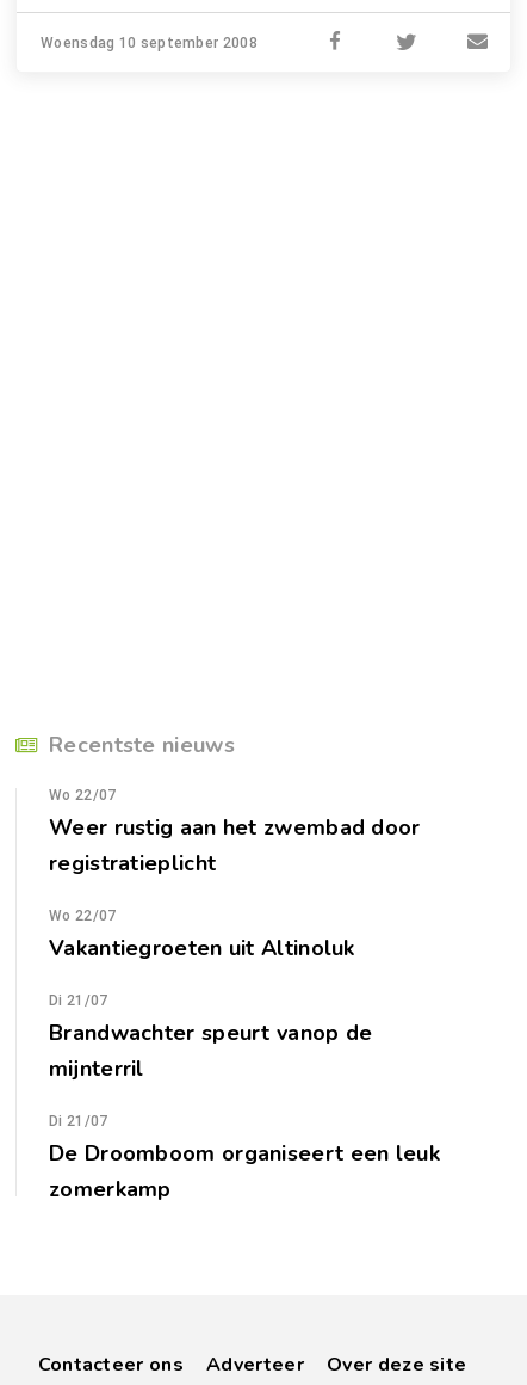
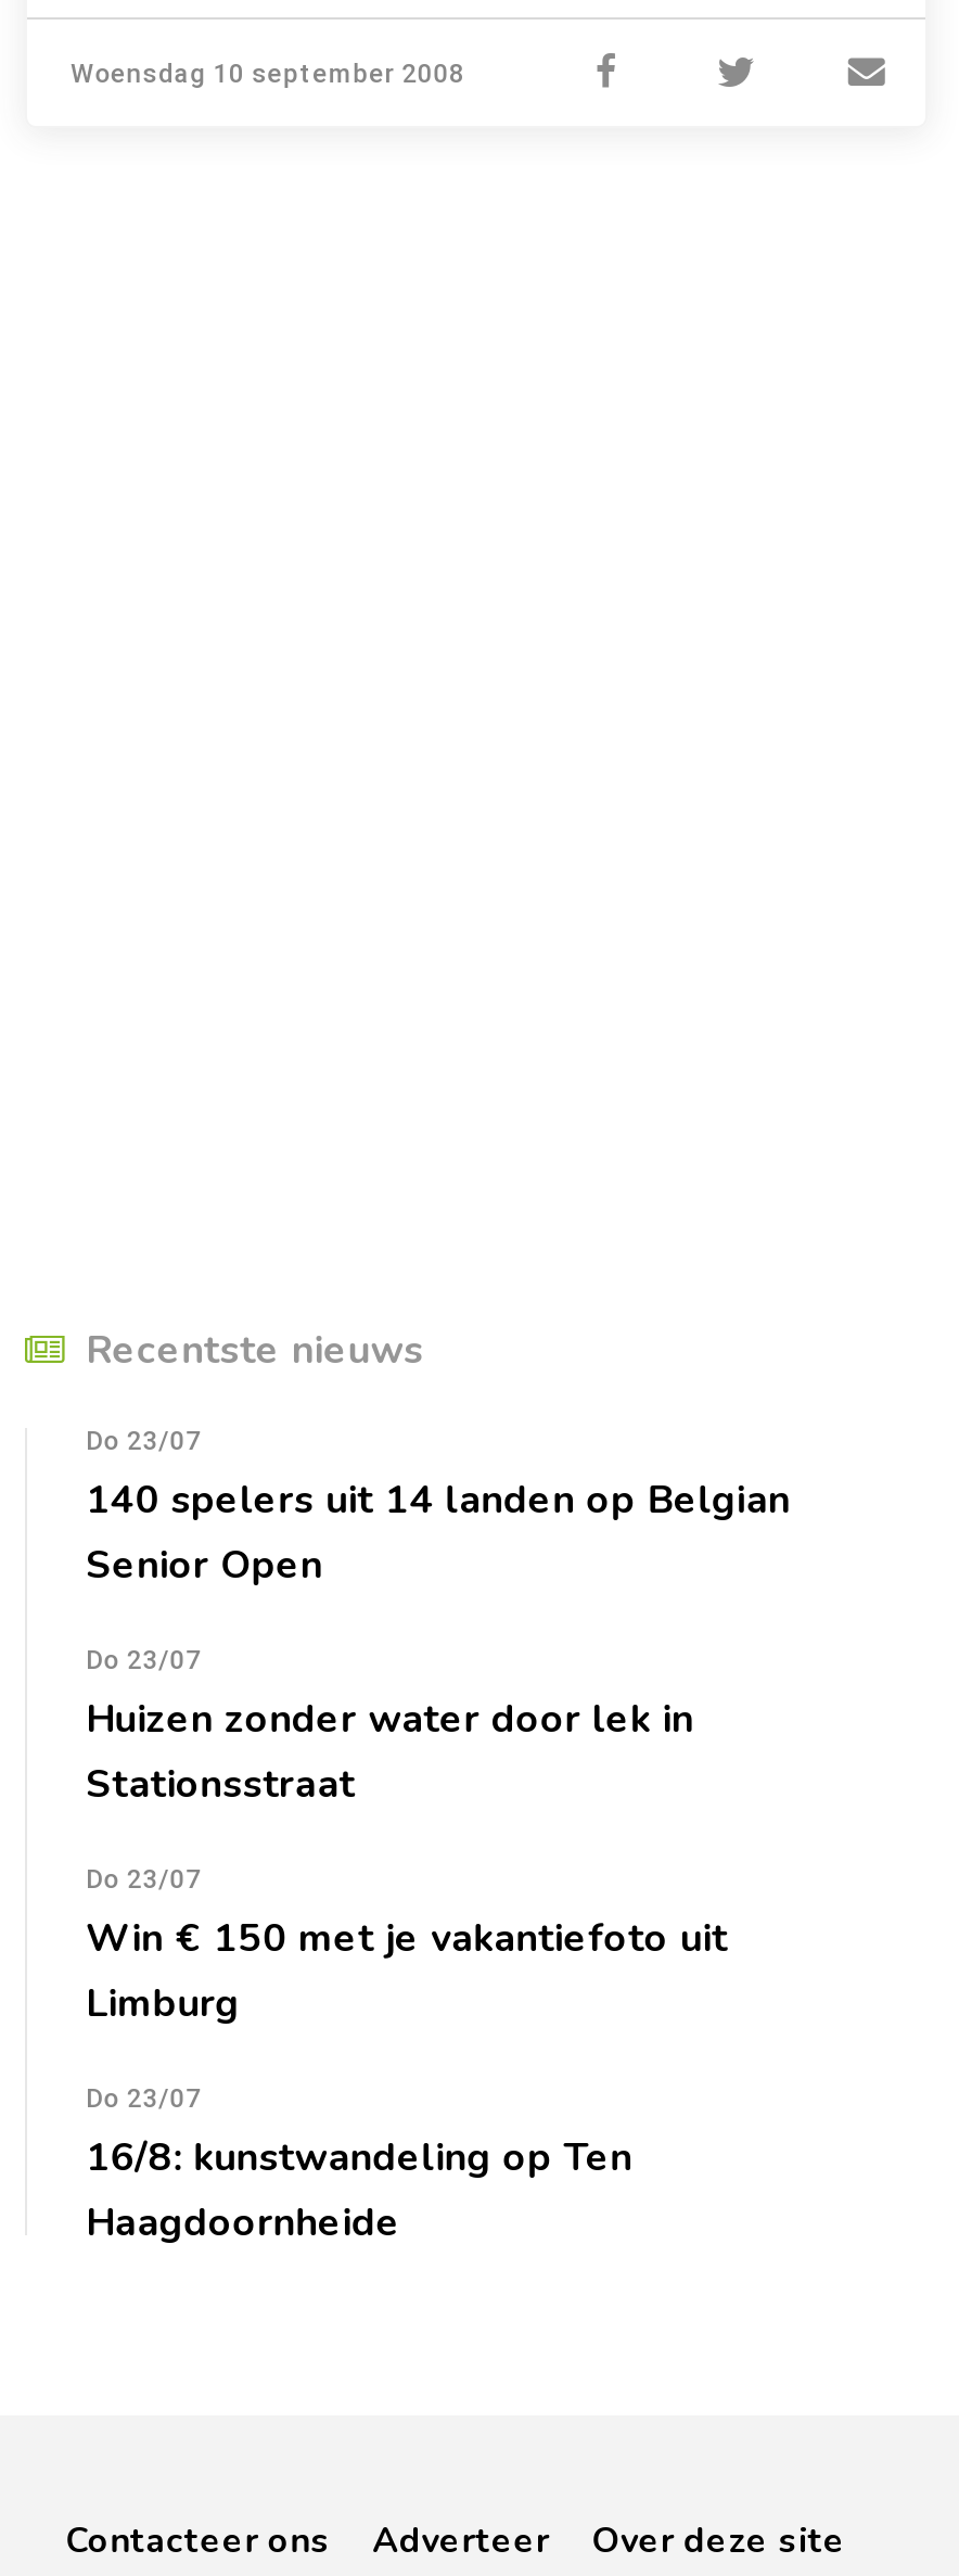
[49,787,420,878] Wo 22/07 | Weer rustig aan het zwembad door | registratieplicht -> [86,1426,790,1591] Do 23/07 | 140 spelers uit 14 landen op Belgian | Senior Open
[49,907,355,962] Wo 22/07 | Vakantiegroeten uit Altinoluk -> [86,1645,694,1810] Do 23/07 | Huizen zonder water door lek in | Stationsstraat
[49,992,372,1083] Di 21/07 | Brandwachter speurt vanop de | mijnterril -> [86,1864,728,2029] Do 23/07 | Win € 150 met je vakantiefoto uit | Limburg
[49,1113,440,1204] Di 21/07 | De Droomboom organiseert een leuk | zomerkamp -> [86,2083,633,2248] Do 23/07 | 16/8: kunstwandeling op Ten | Haagdoornheide

